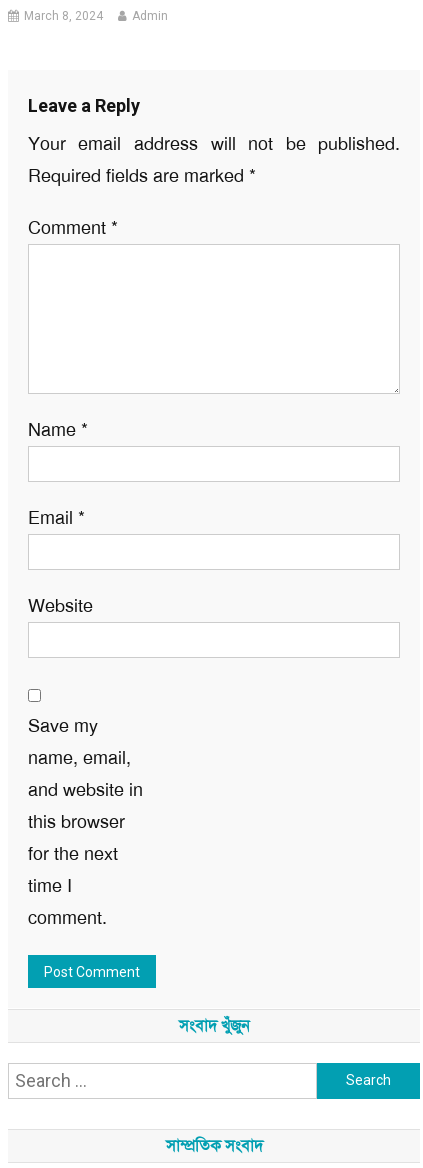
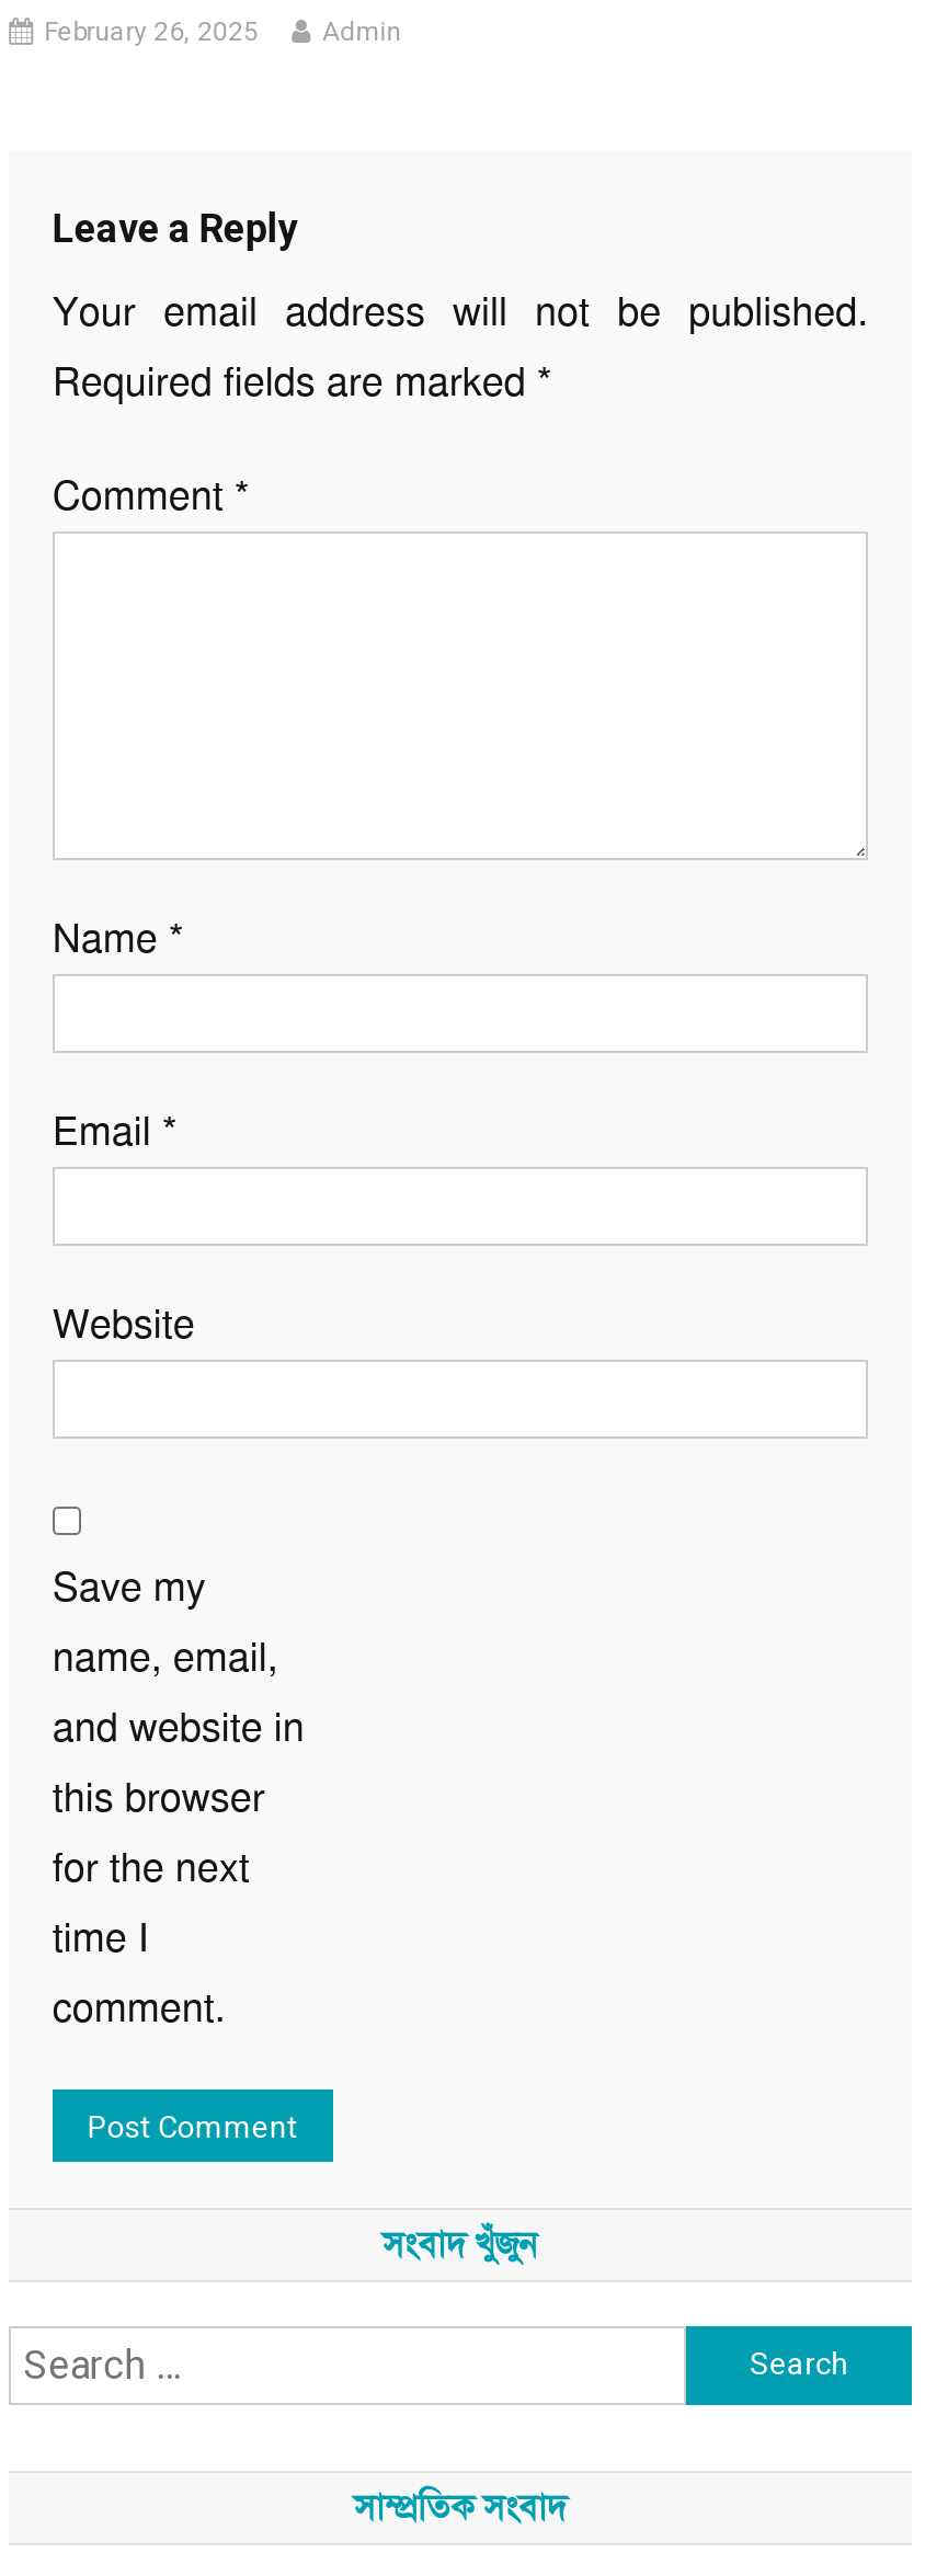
[24,9,103,23] March 8, 2024 -> [44,16,259,47] February 26, 2025

